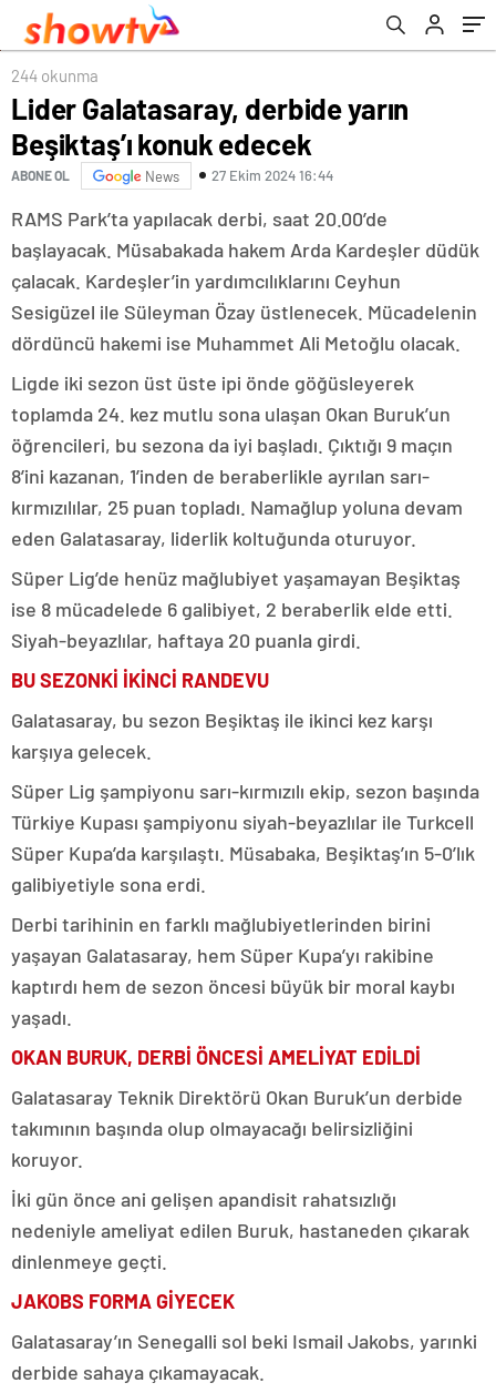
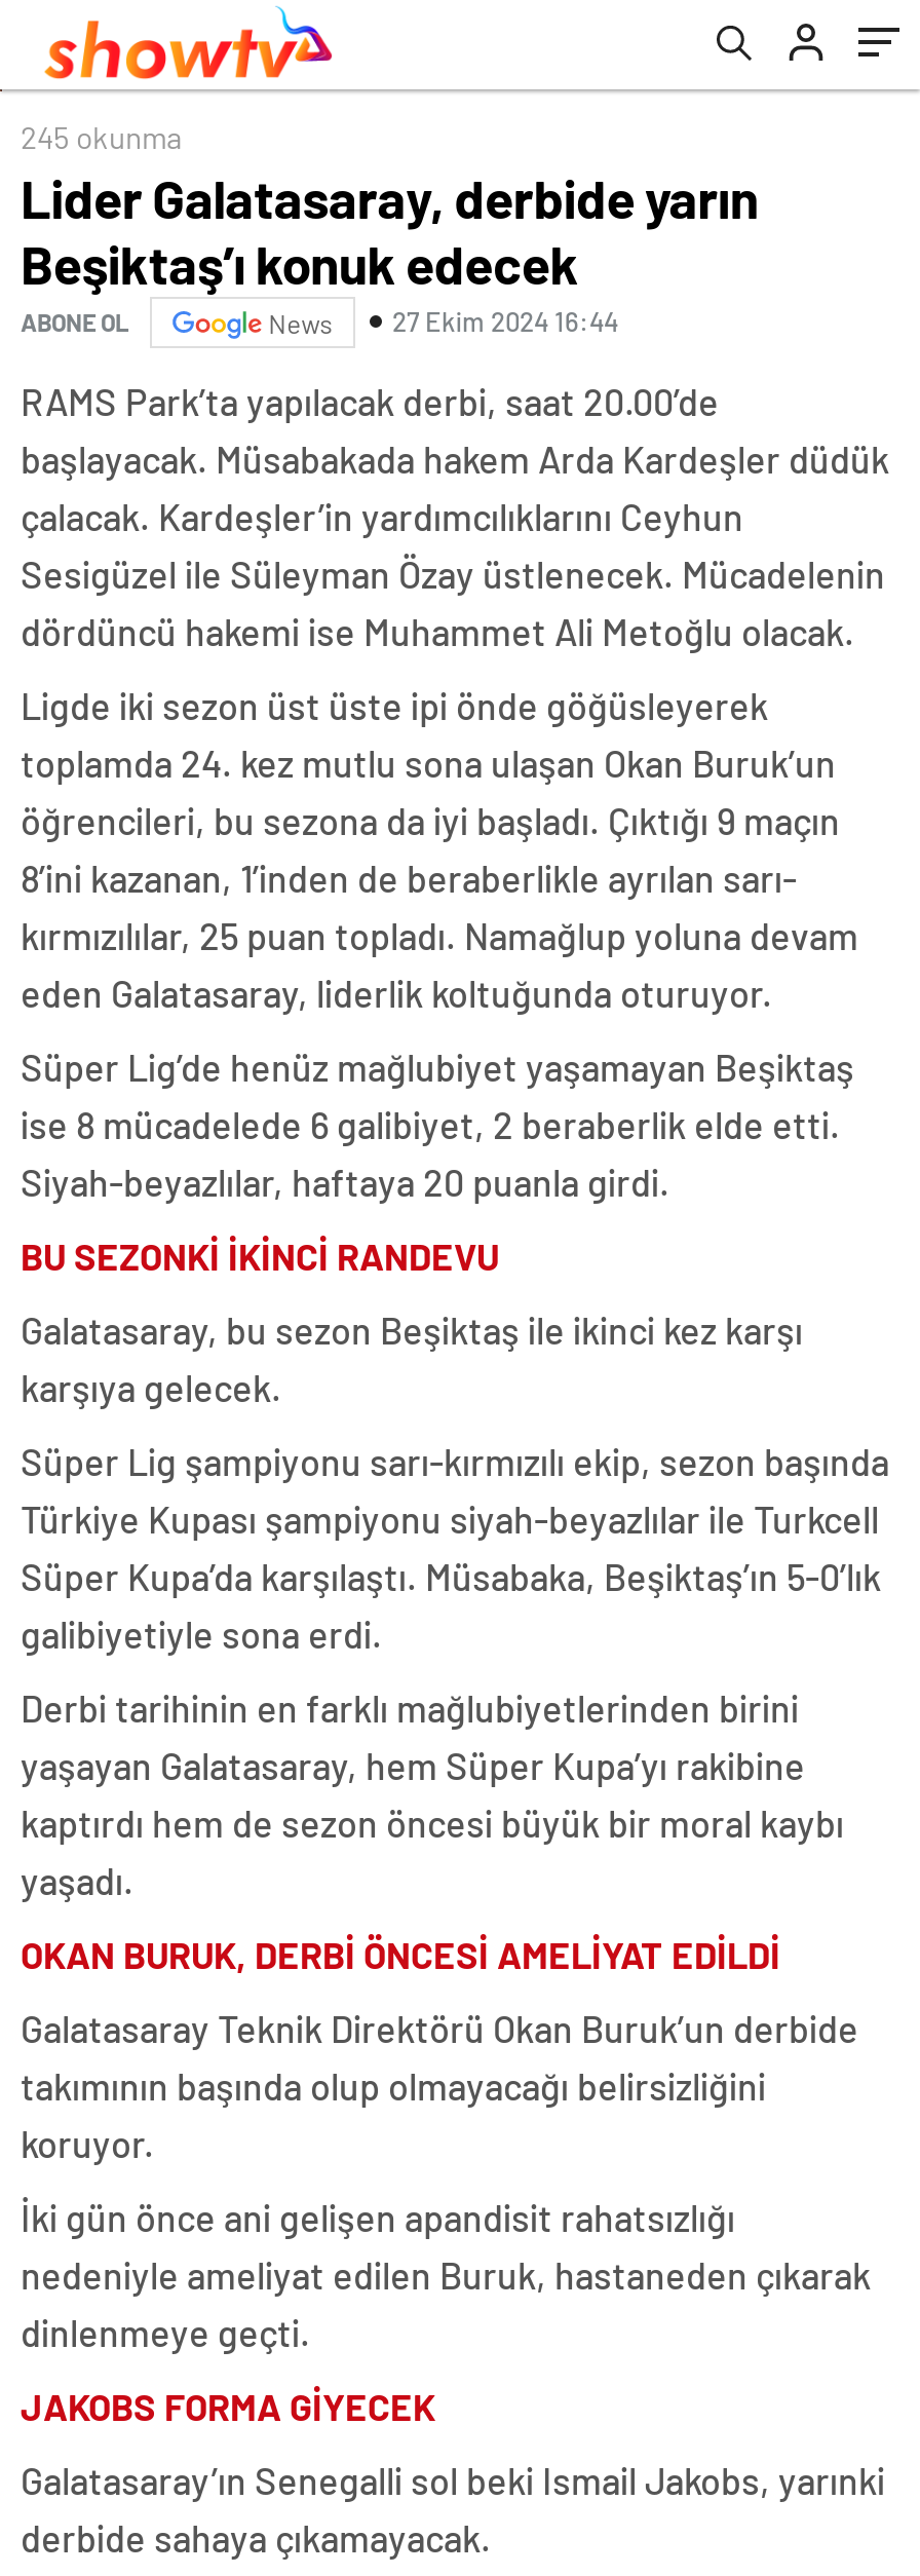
[11,65,99,85] 244 okunma -> [21,117,183,154] 245 okunma

